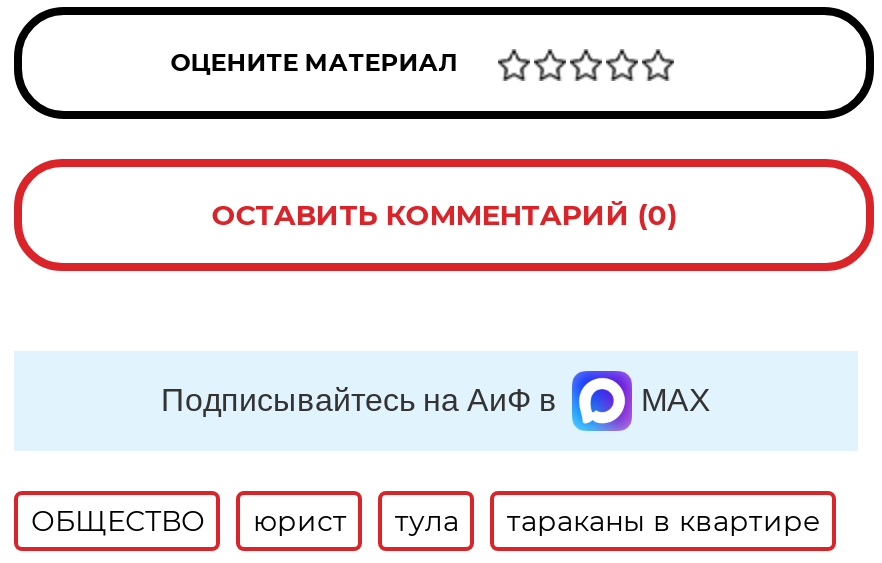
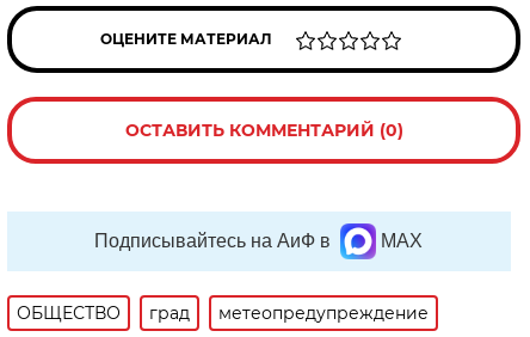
[253,503,821,539] юрист | тула | тараканы в квартире -> [150,302,429,324] град | метеопредупреждение

